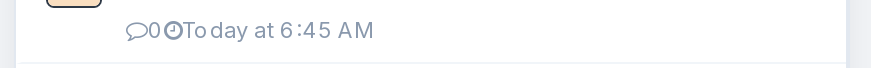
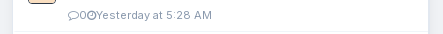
[182,16,374,44] Today at 6:45 AM -> [96,8,212,22] Yesterday at 5:28 AM

